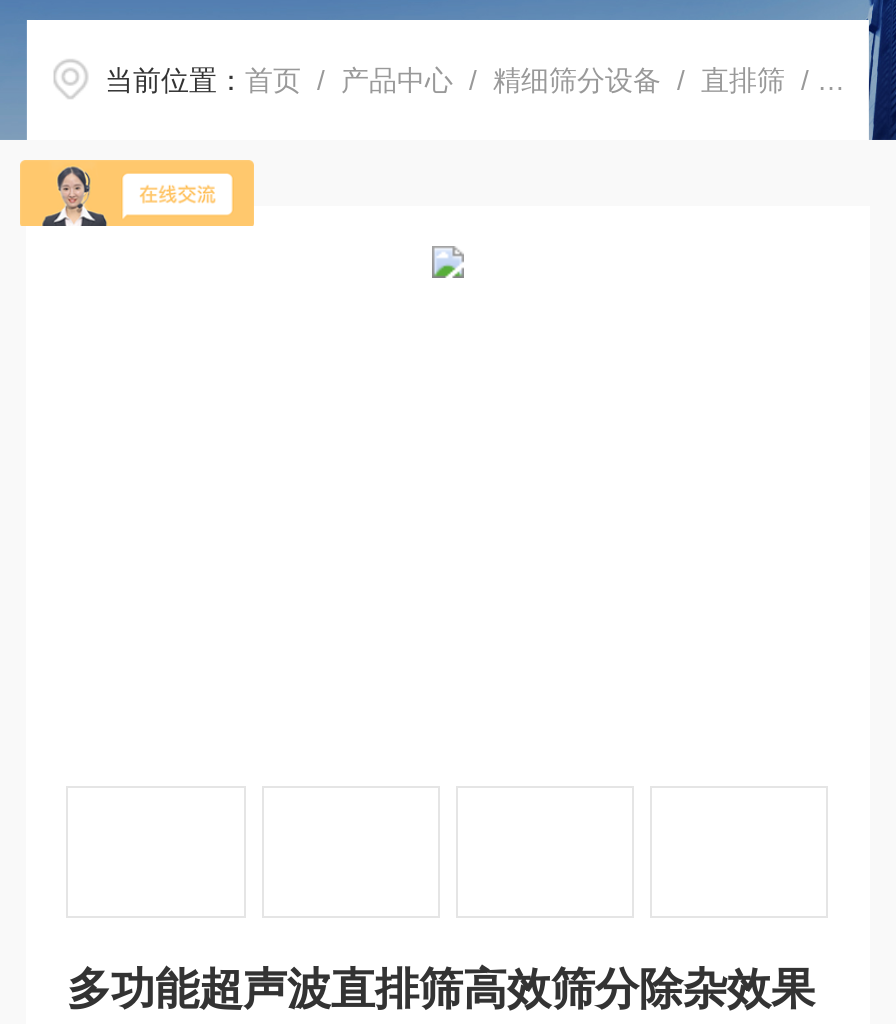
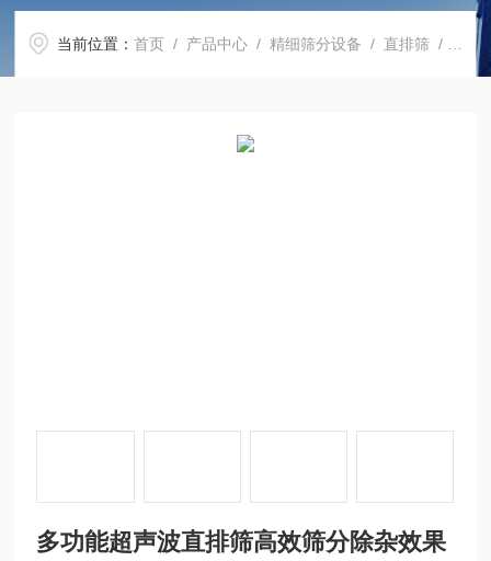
[18,158,256,228] [image] -> none

